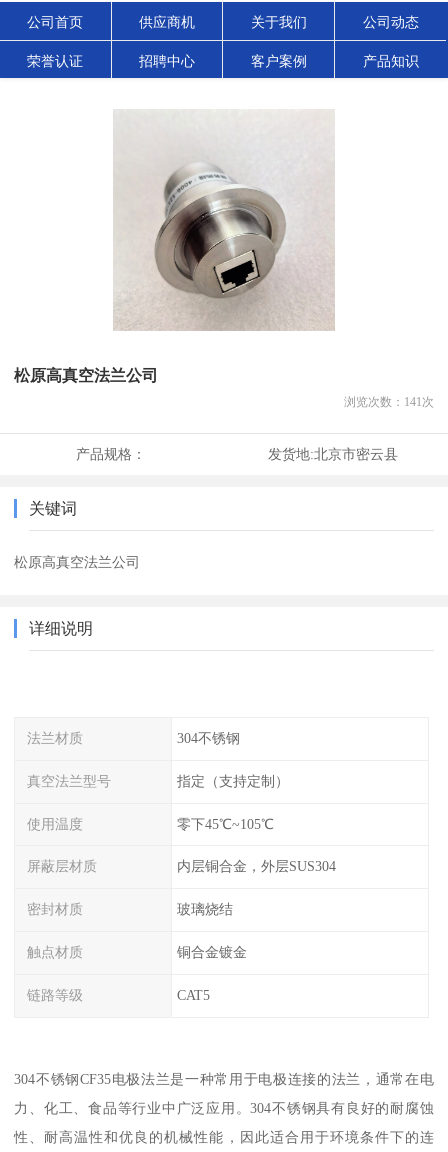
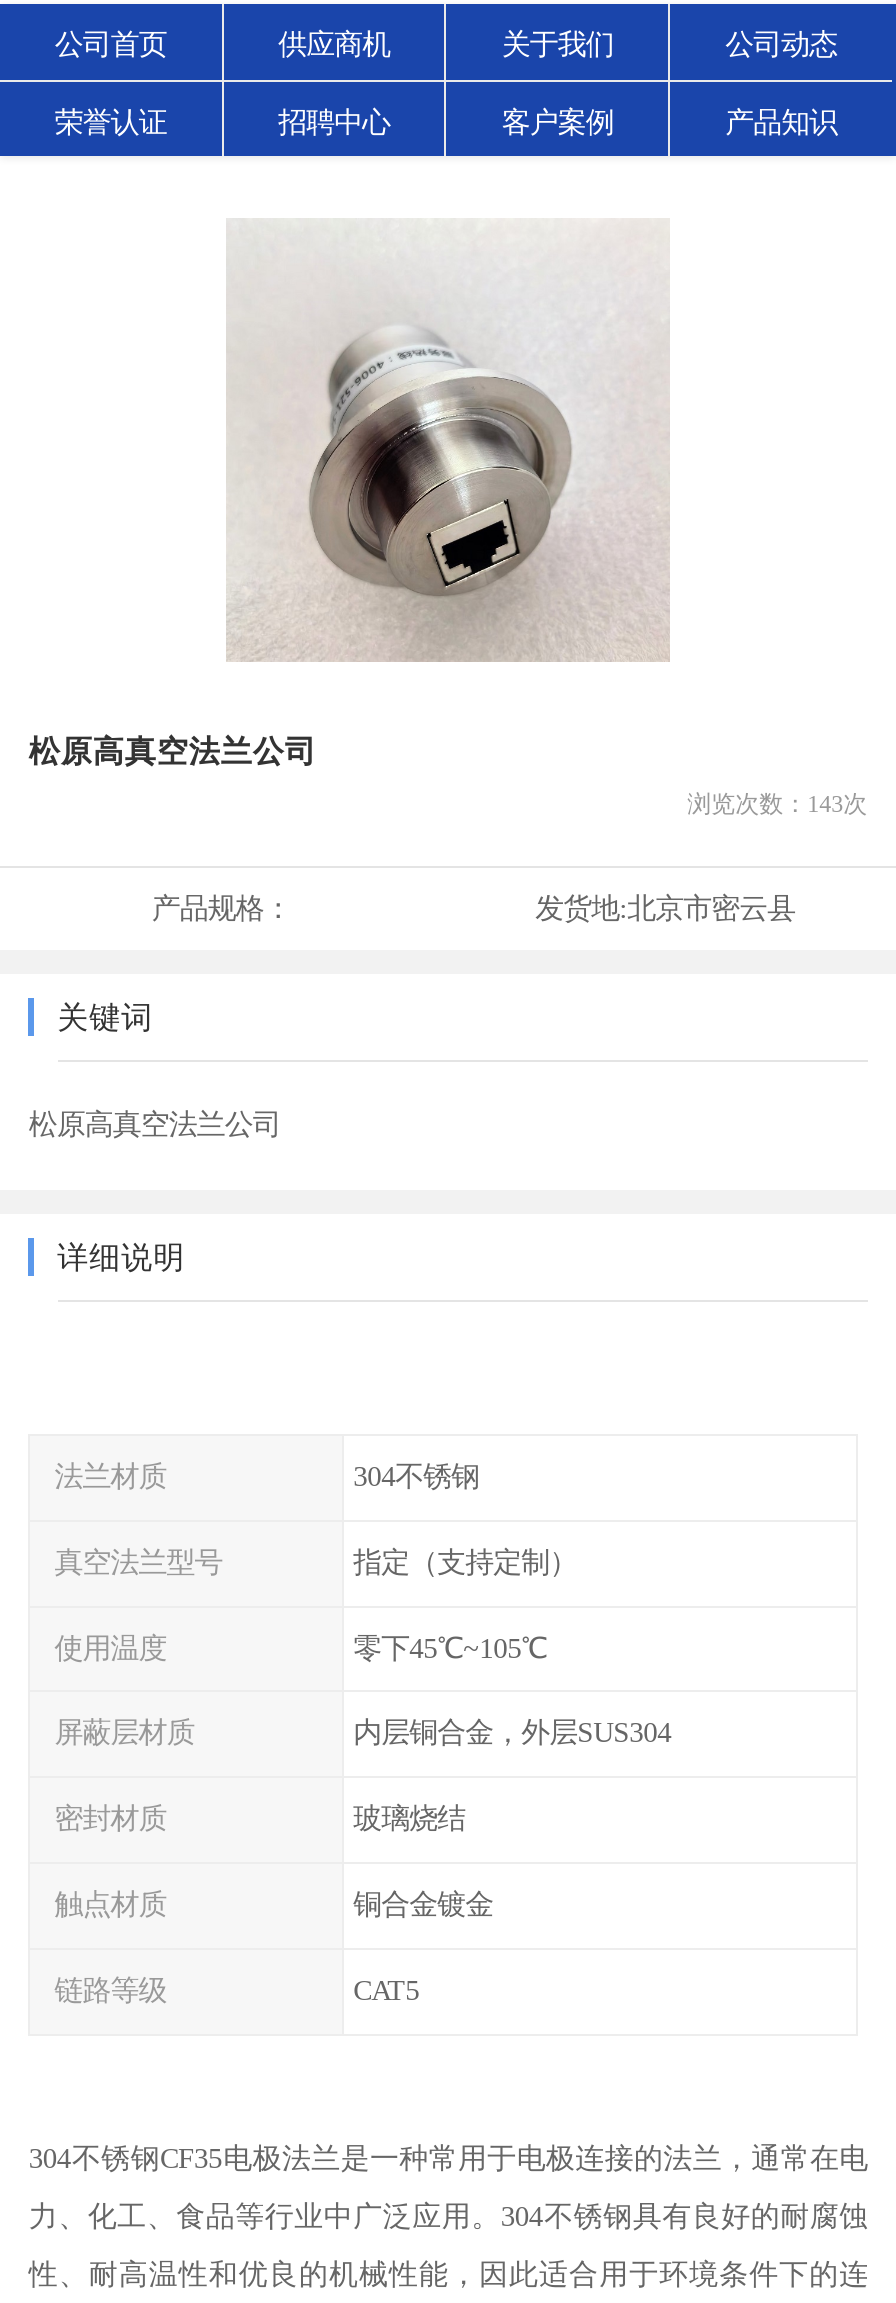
[344,395,434,409] 浏览次数：141次 -> [687,790,867,818] 浏览次数：143次

